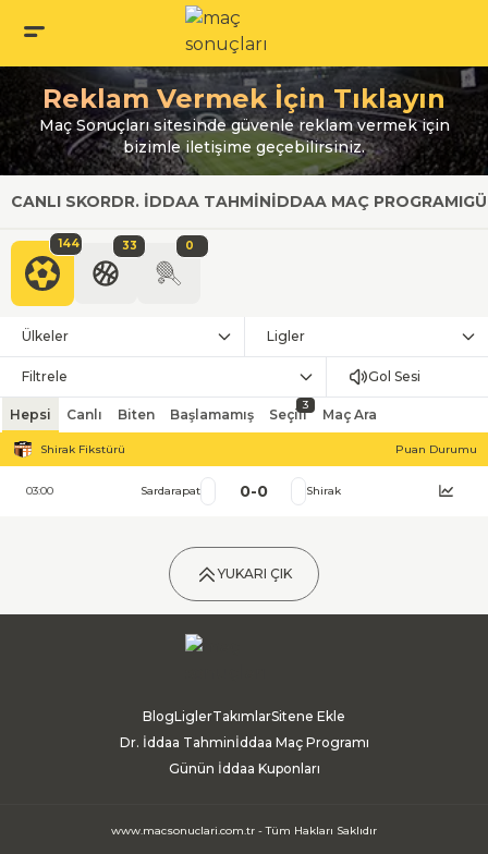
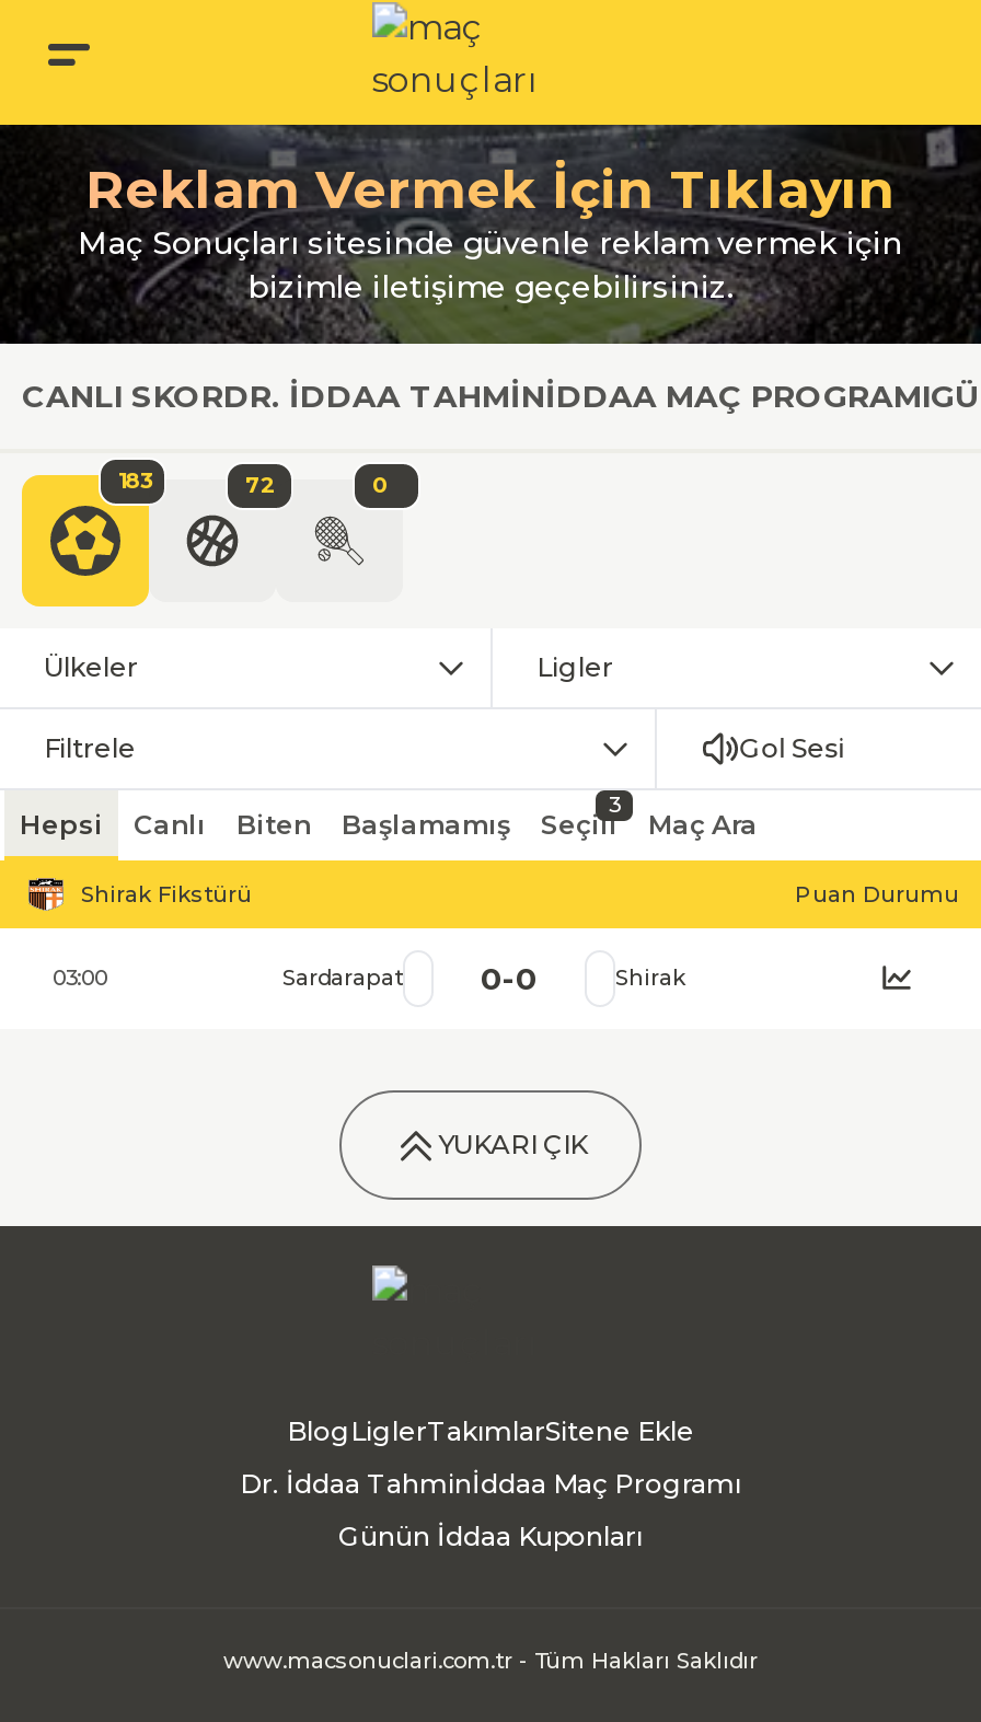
[59,236,80,251] 144 -> [118,466,155,495] 183
[122,239,137,253] 33 -> [245,471,276,499] 72

